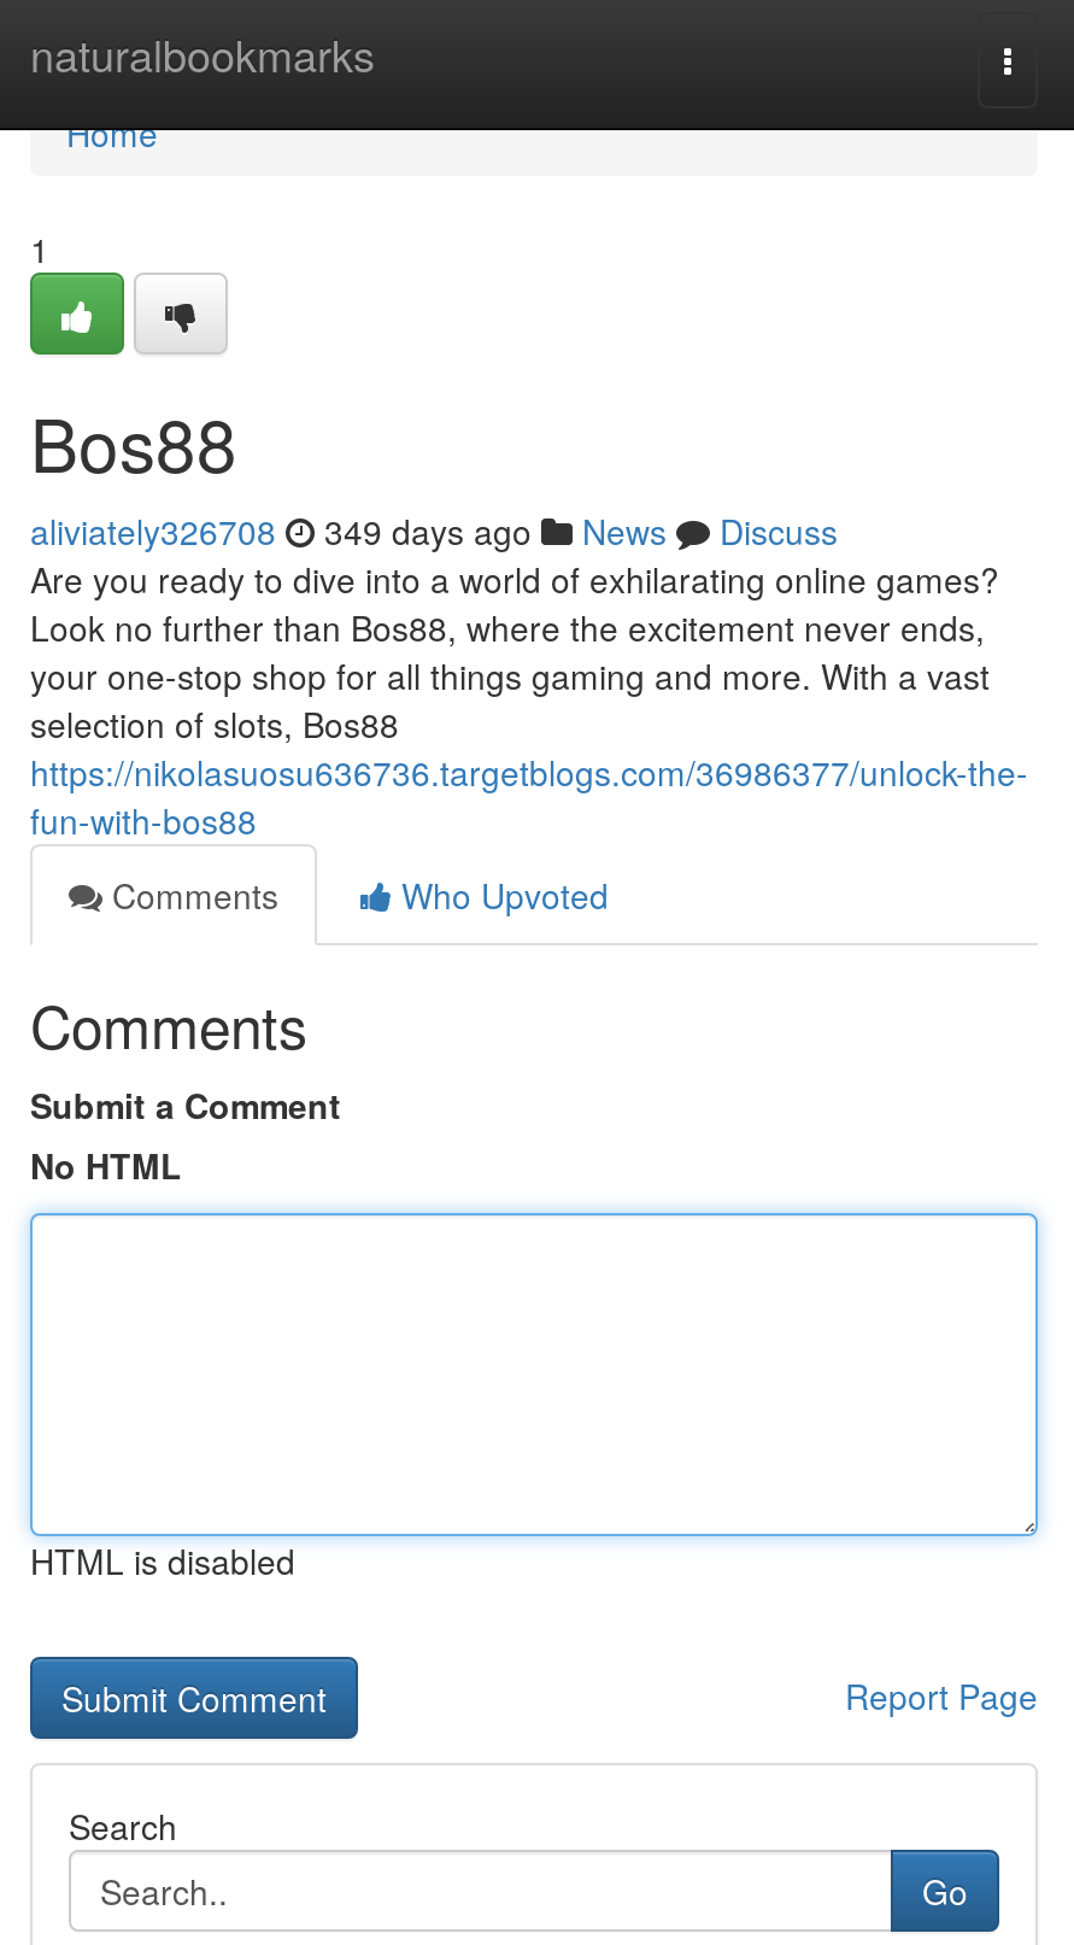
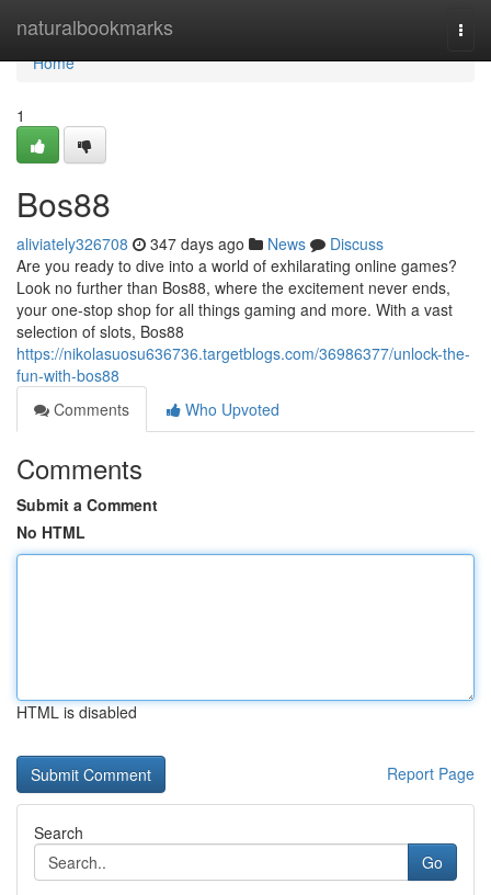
[30,506,838,555] aliviately326708 349 days ago News Discuss -> [16,233,384,254] aliviately326708 347 days ago News Discuss

